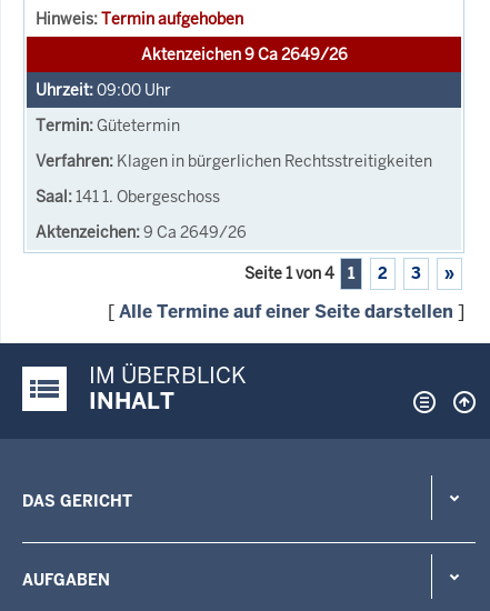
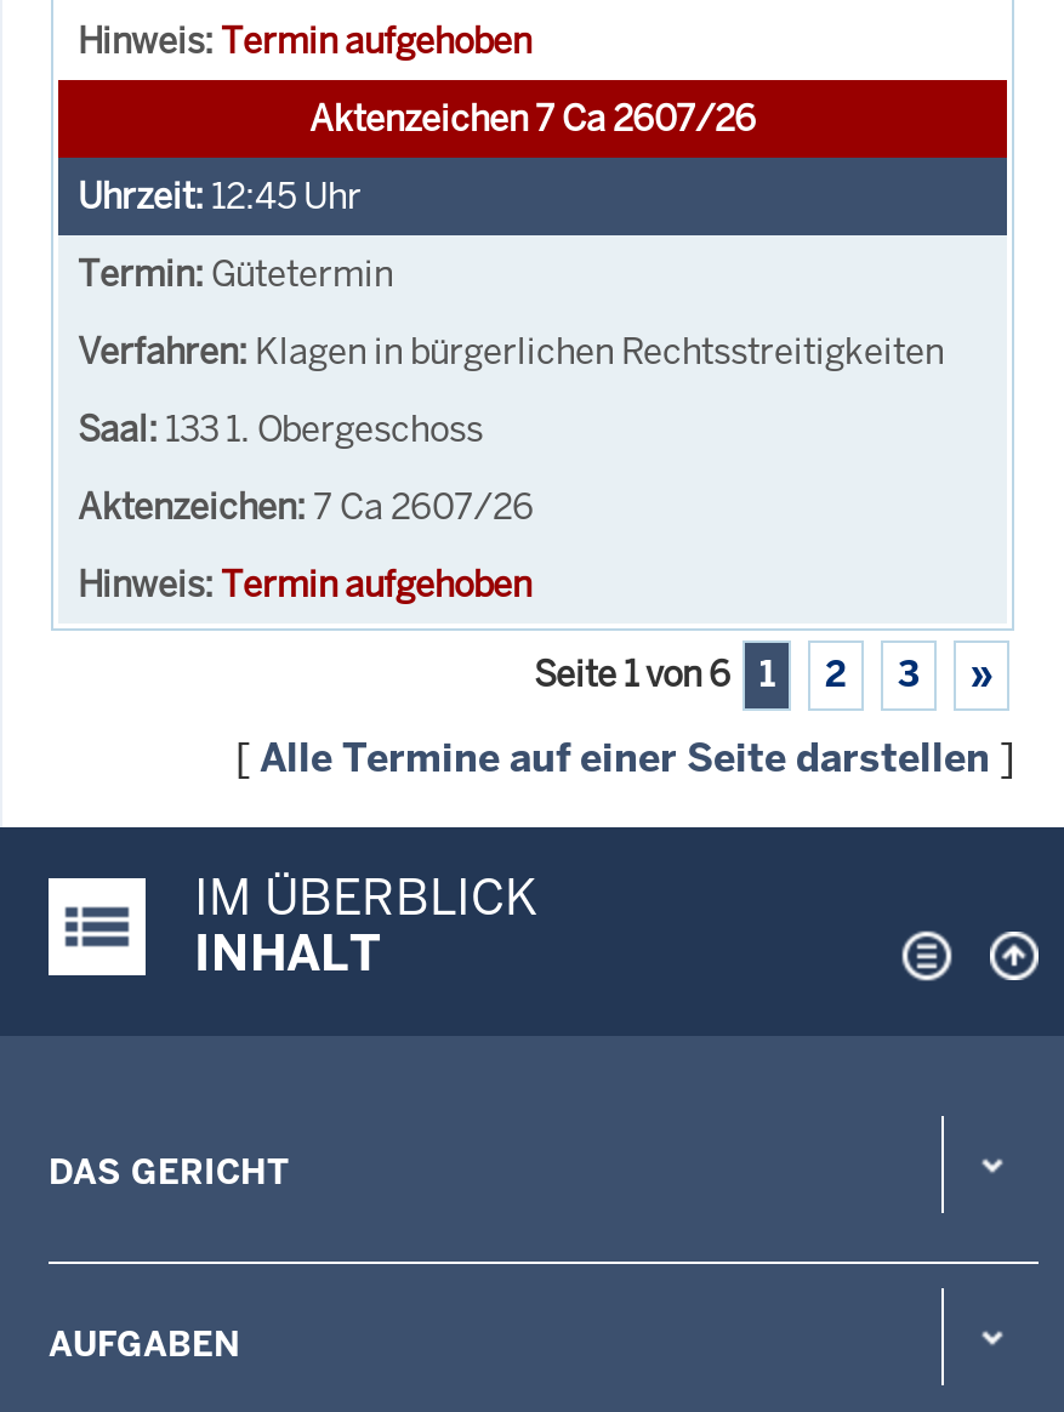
[141,44,347,64] Aktenzeichen 9 Ca 2649/26 -> [309,96,756,140] Aktenzeichen 7 Ca 2607/26
[97,80,171,100] 09:00 Uhr -> [211,174,362,218] 12:45 Uhr
[76,186,334,283] 141 1. Obergeschoss | 9 Ca 2649/26 | Seite 1 von 4 -> [165,407,730,696] 133 1. Obergeschoss | 7 Ca 2607/26 | Termin aufgehoben | Seite 1 von 6

